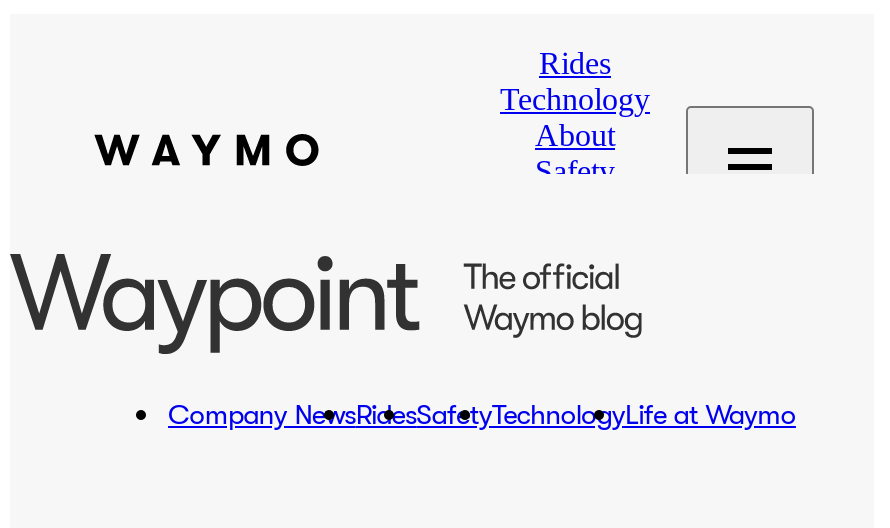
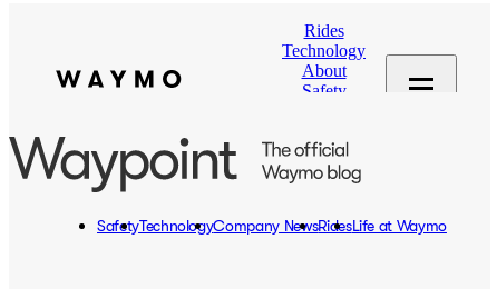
[10,385,796,429] Search Blog Company NewsRidesSafetyTechnology Life at Waymo -> [9,210,447,234] Search Blog SafetyTechnologyCompany NewsRides Life at Waymo

